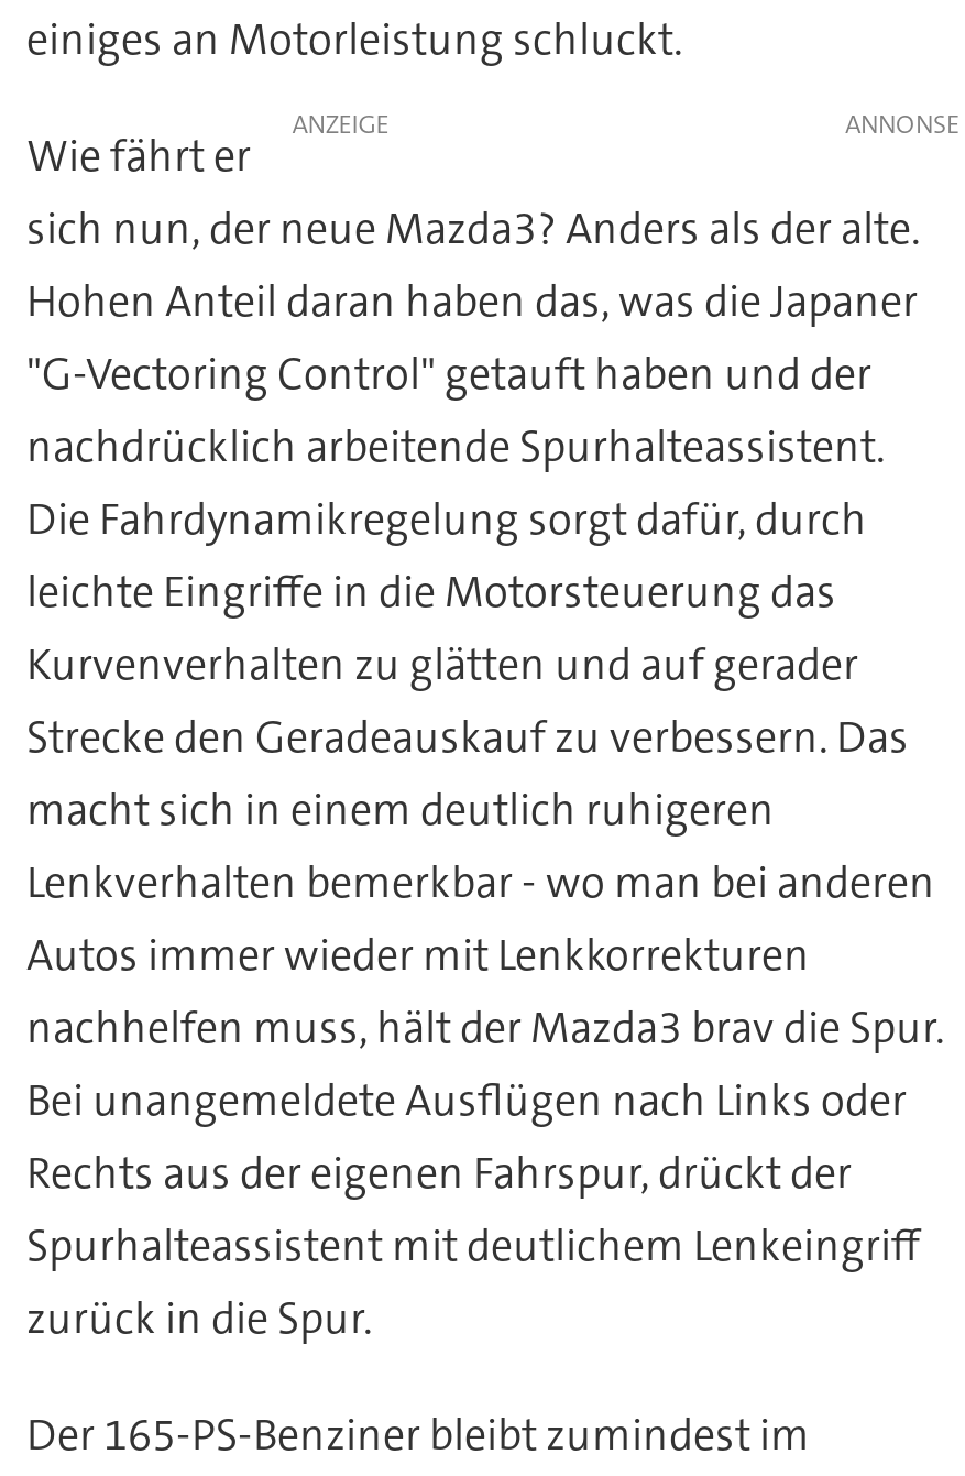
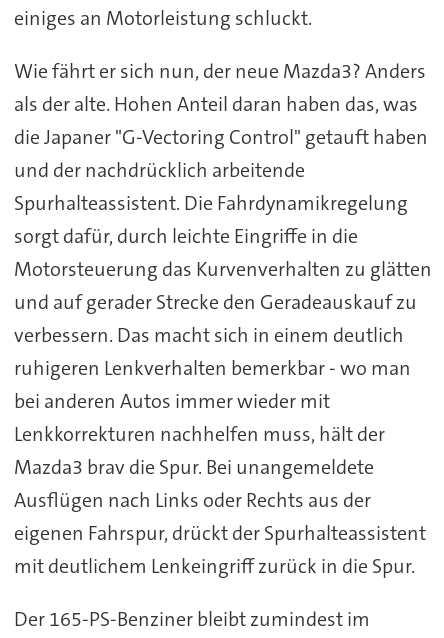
[26,107,944,1347] ANZEIGE | Wie fährt er | sich nun, der neue Mazda3? Anders als der alte. | Hohen Anteil daran haben das, was die Japaner | "G-Vectoring Control" getauft haben und der | nachdrücklich arbeitende Spurhalteassistent. | Die Fahrdynamikregelung sorgt dafür, durch | leichte Eingriffe in die Motorsteuerung das | Kurvenverhalten zu glätten und auf gerader | Strecke den Geradeauskauf zu verbessern. Das | macht sich in einem deutlich ruhigeren | Lenkverhalten bemerkbar - wo man bei anderen | Autos immer wieder mit Lenkkorrekturen | nachhelfen muss, hält der Mazda3 brav die Spur. | Bei unangemeldete Ausflügen nach Links oder | Rechts aus der eigenen Fahrspur, drückt der | Spurhalteassistent mit deutlichem Lenkeingriff | zurück in die Spur. -> [14,58,432,579] Wie fährt er sich nun, der neue Mazda3? Anders | als der alte. Hohen Anteil daran haben das, was | die Japaner "G-Vectoring Control" getauft haben | und der nachdrücklich arbeitende | Spurhalteassistent. Die Fahrdynamikregelung | sorgt dafür, durch leichte Eingriffe in die | Motorsteuerung das Kurvenverhalten zu glätten | und auf gerader Strecke den Geradeauskauf zu | verbessern. Das macht sich in einem deutlich | ruhigeren Lenkverhalten bemerkbar - wo man | bei anderen Autos immer wieder mit | Lenkkorrekturen nachhelfen muss, hält der | Mazda3 brav die Spur. Bei unangemeldete | Ausflügen nach Links oder Rechts aus der | eigenen Fahrspur, drückt der Spurhalteassistent | mit deutlichem Lenkeingriff zurück in die Spur.

